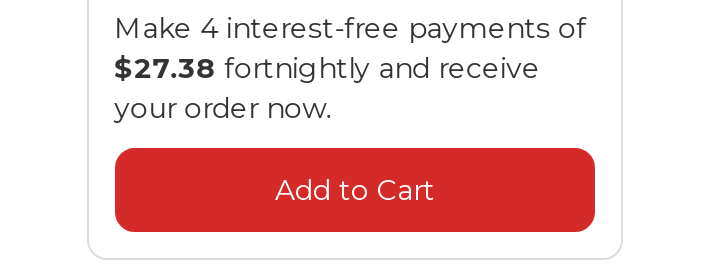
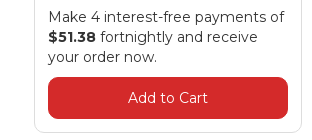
[114,50,540,86] $27.38 fortnightly and receive -> [48,28,258,46] $51.38 fortnightly and receive

